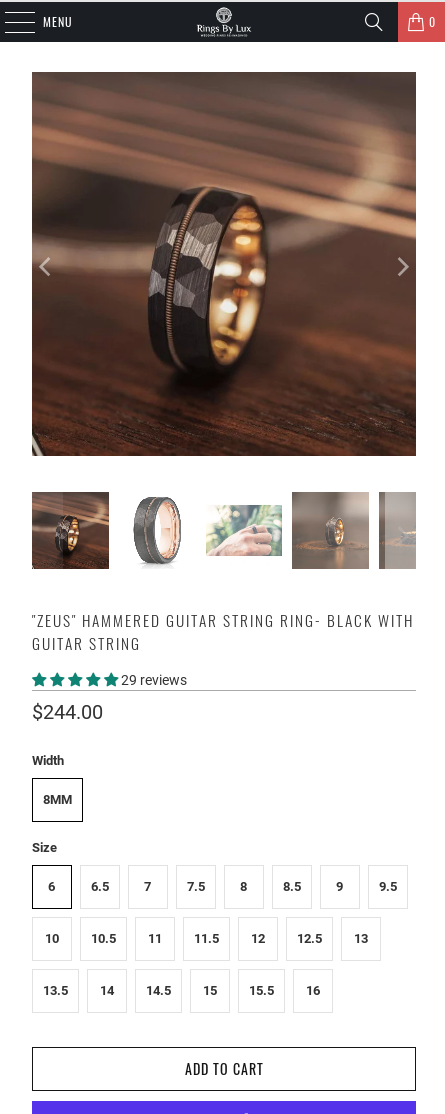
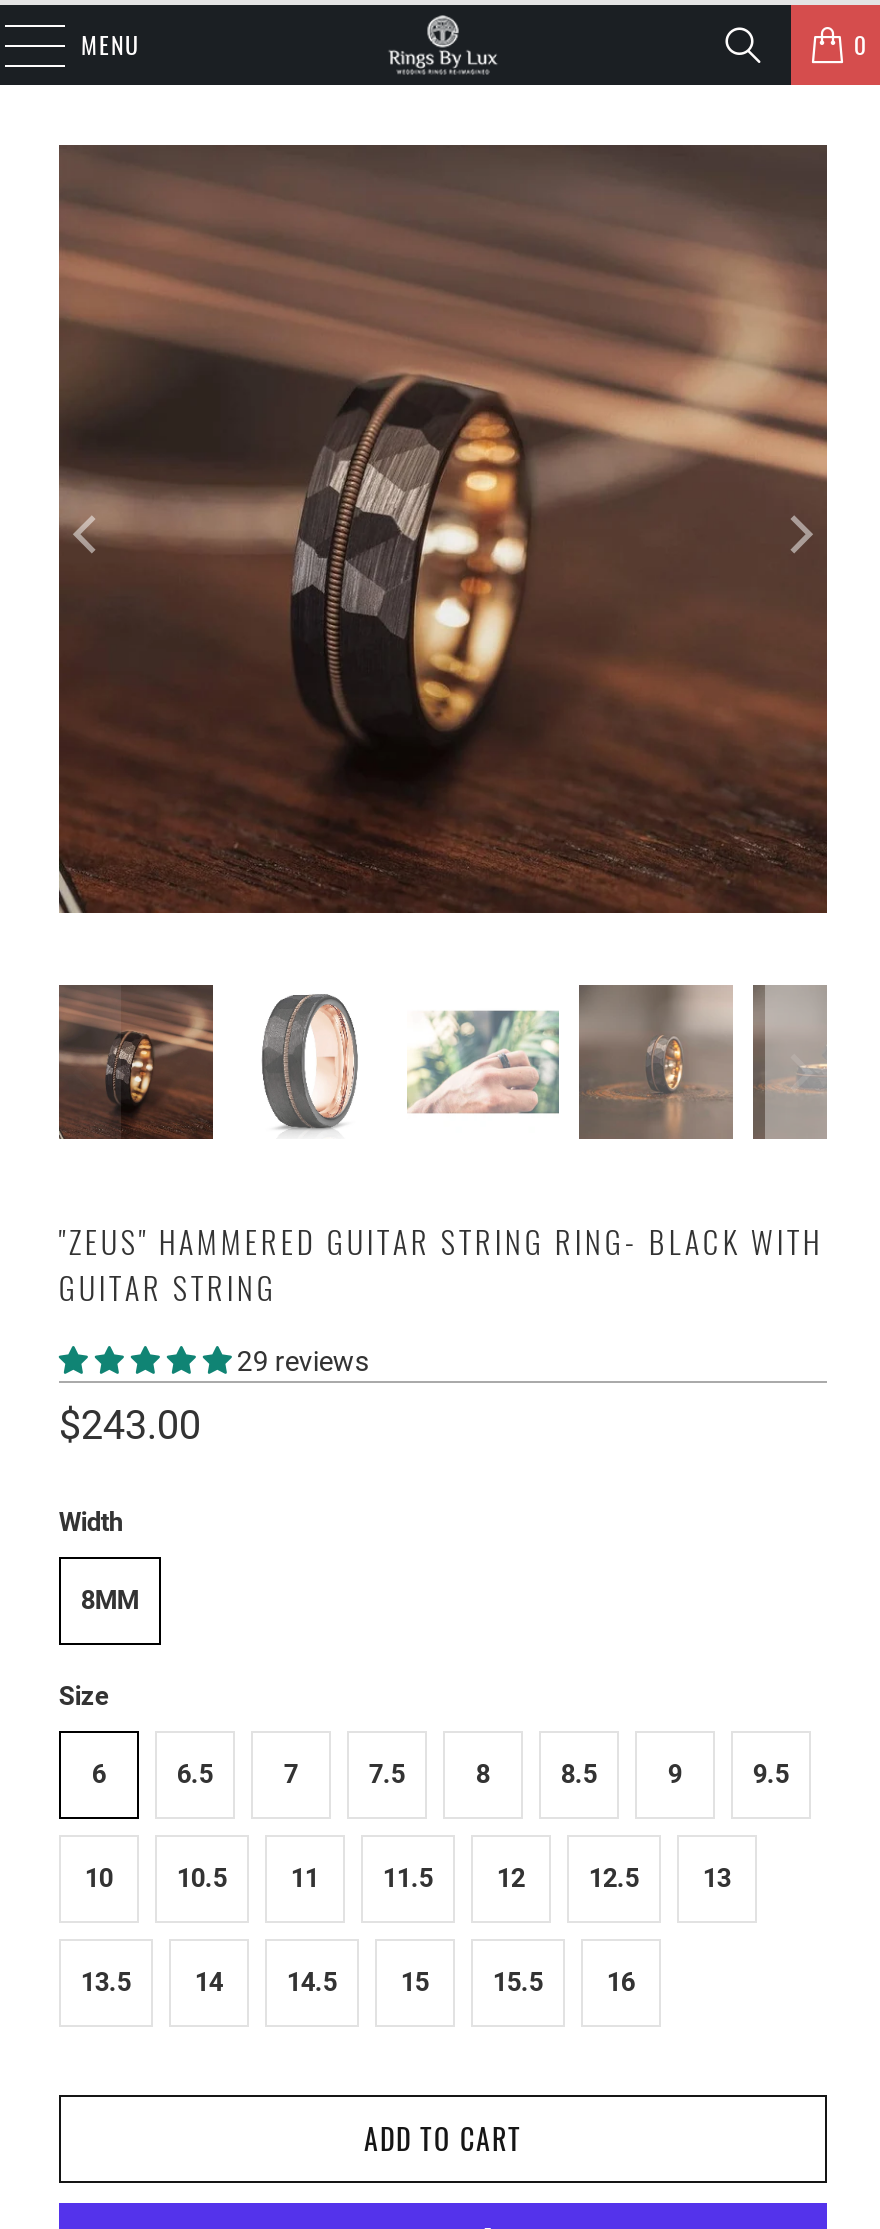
[32,700,103,724] $244.00 -> [59,1401,201,1449] $243.00

